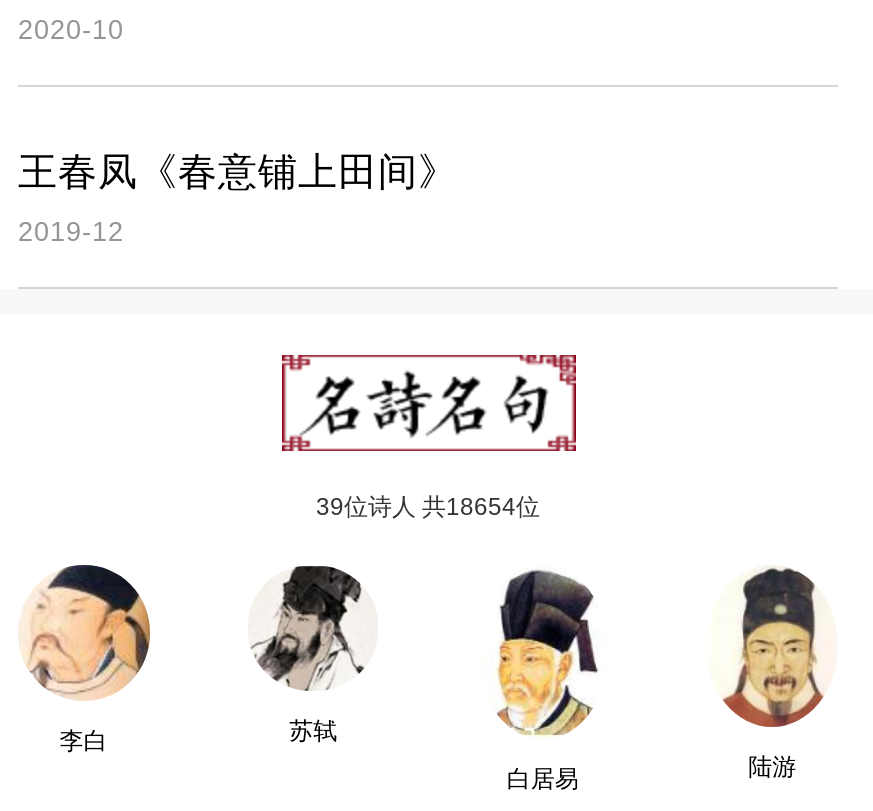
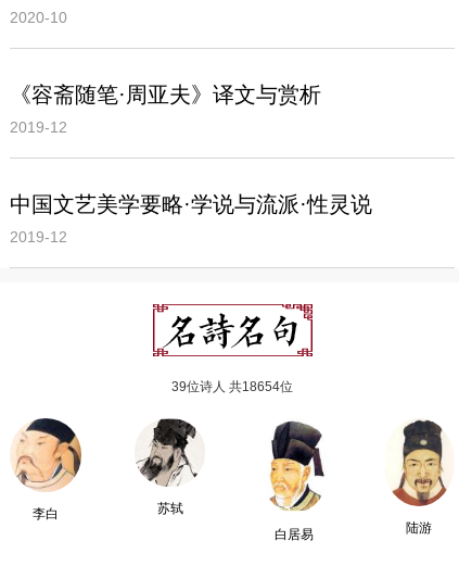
[18,149,458,193] 王春凤《春意铺上田间》 -> [10,83,372,216] 《容斋随笔·周亚夫》译文与赏析 | 2019-12 | 中国文艺美学要略·学说与流派·性灵说

